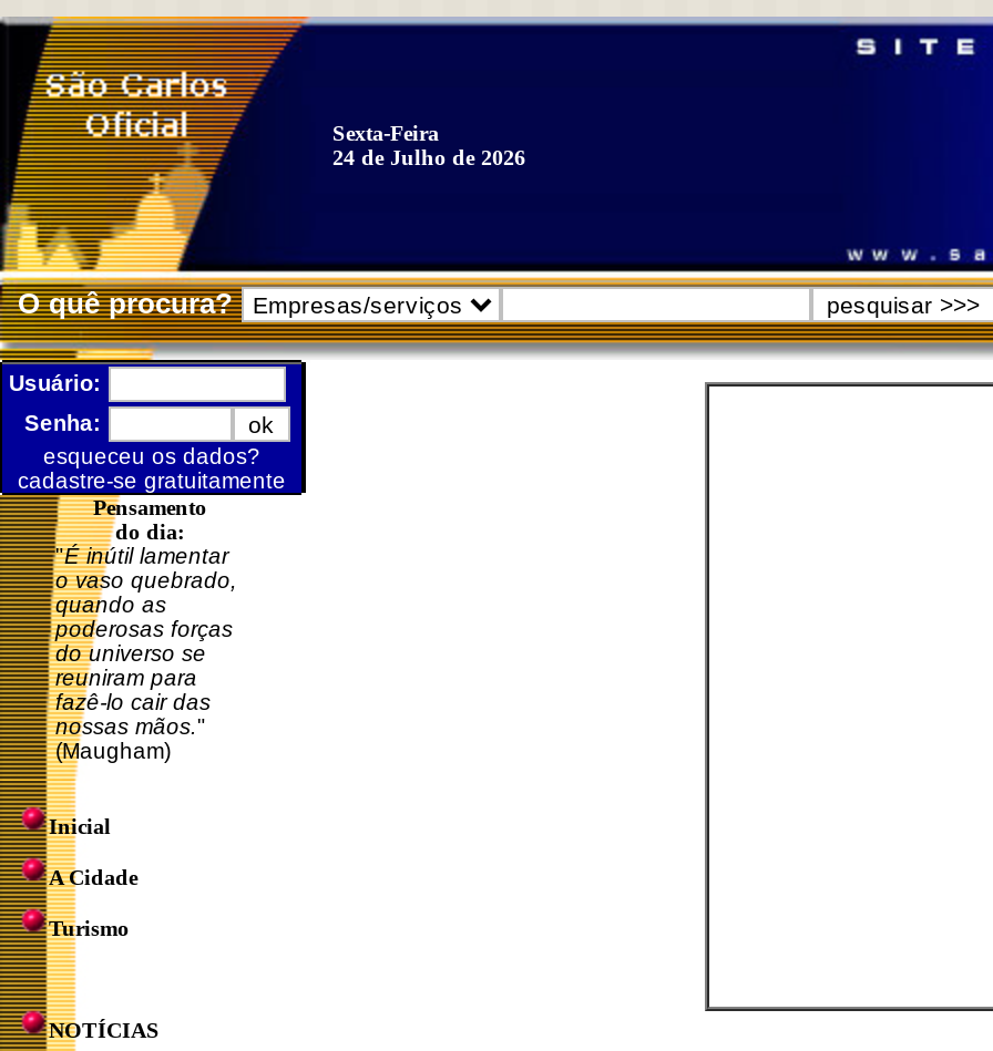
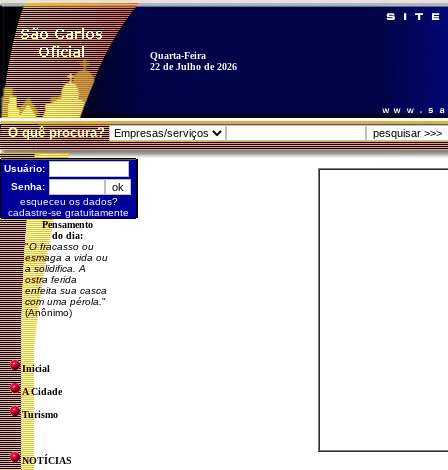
[332,121,525,169] Sexta-Feira | 24 de Julho de 2026 -> [150,50,237,72] Quarta-Feira | 22 de Julho de 2026
[55,544,237,763] "É inútil lamentar | o vaso quebrado, | quando as | poderosas forças | do universo se | reuniram para | fazê-lo cair das | nossas mãos. " | (Maugham) -> [25,241,108,318] "O fracasso ou | esmaga a vida ou | a solidifica. A | ostra ferida | enfeita sua casca | com uma pérola." | (Anônimo)

